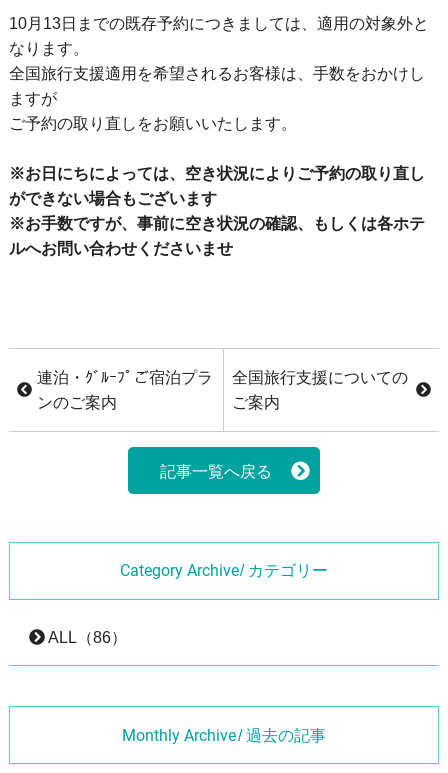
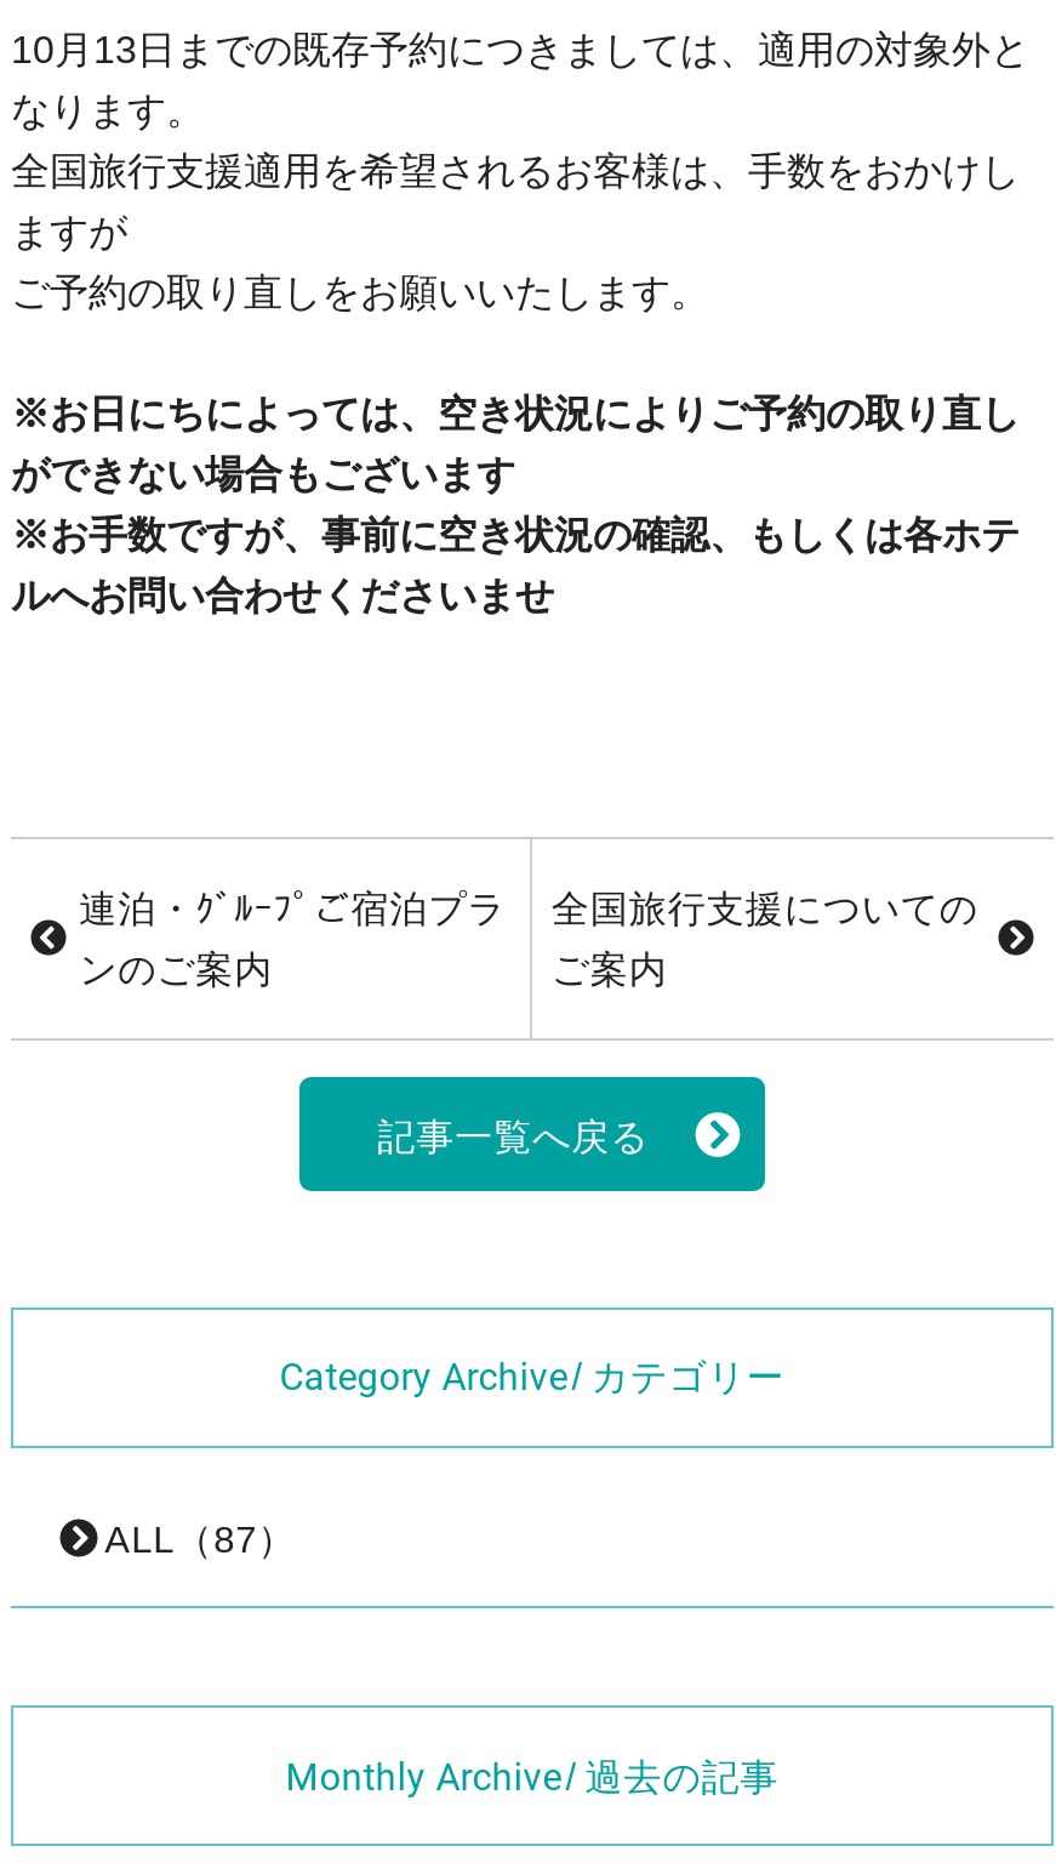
[45,629,127,646] ALL（86） -> [97,1518,296,1559] ALL（87）

